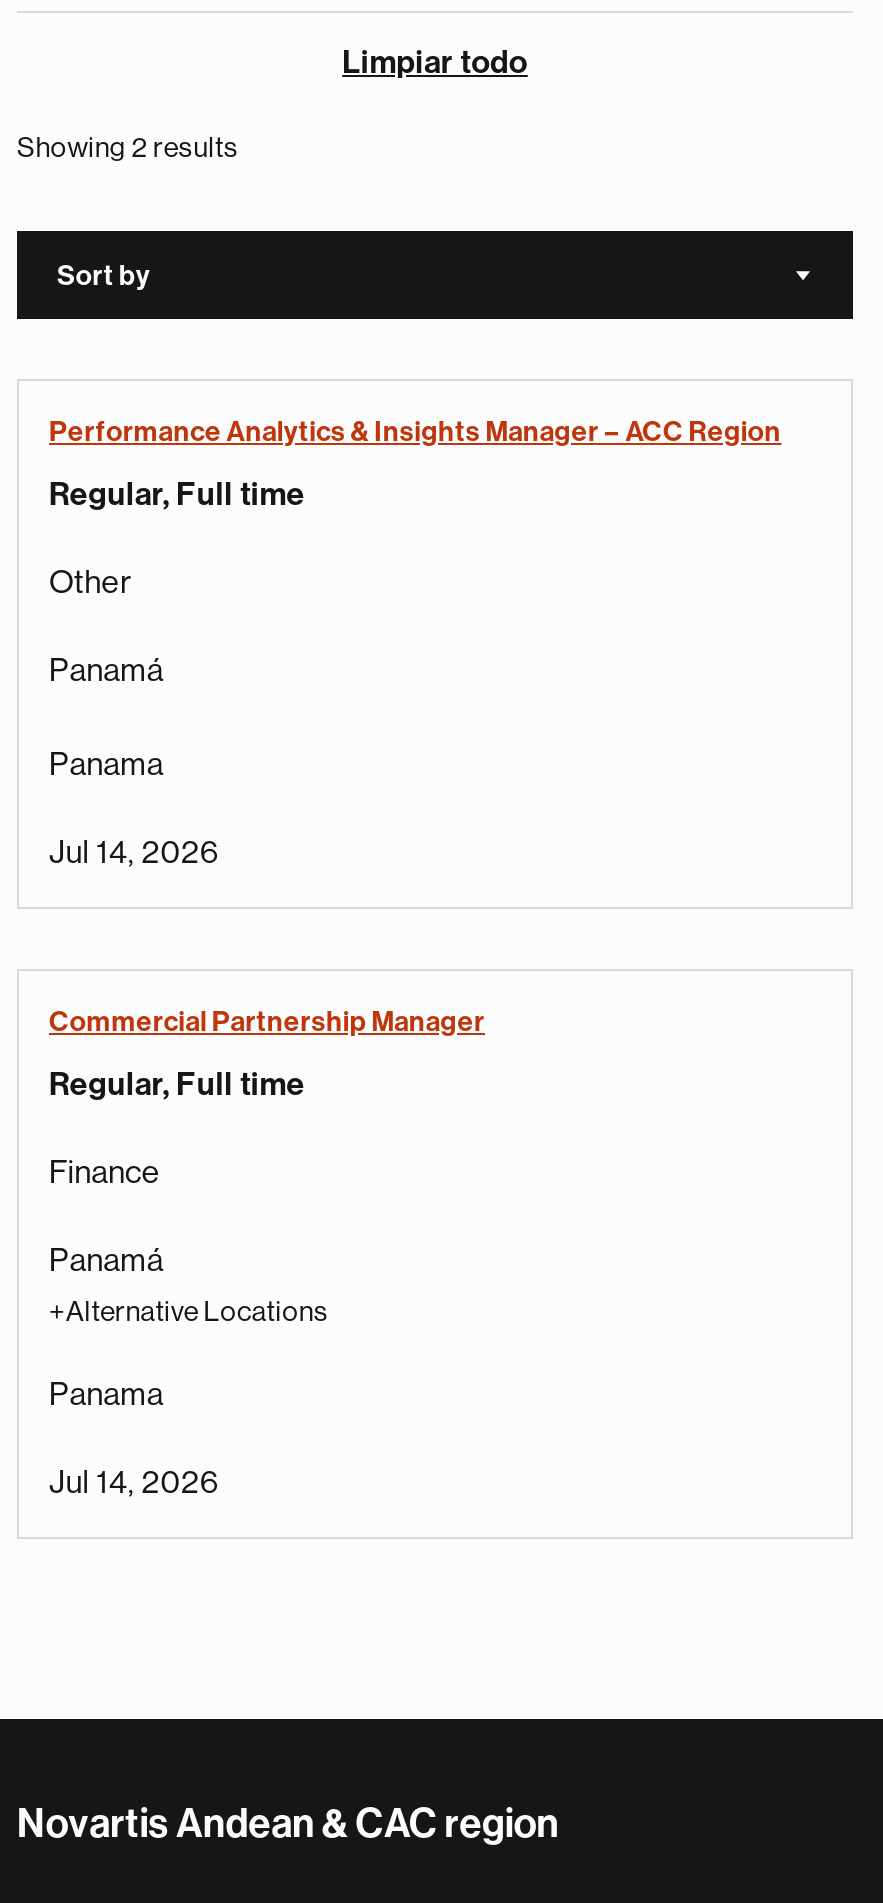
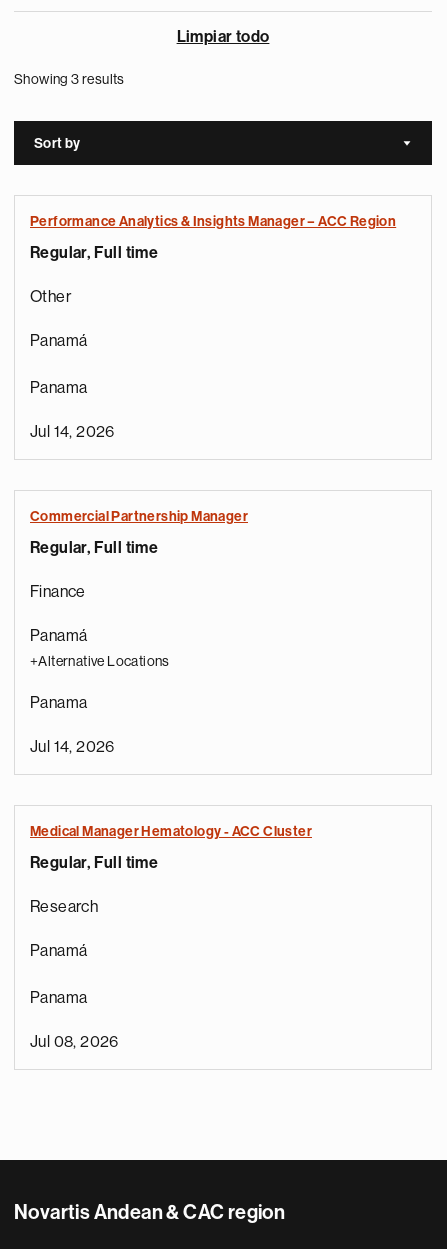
[17,133,239,161] Showing 2 results -> [14,72,125,86] Showing 3 results
none -> [30,824,312,1050] Medical Manager Hematology - ACC Cluster | Regular, Full time | Research | Panamá | Panama | Jul 08, 2026

